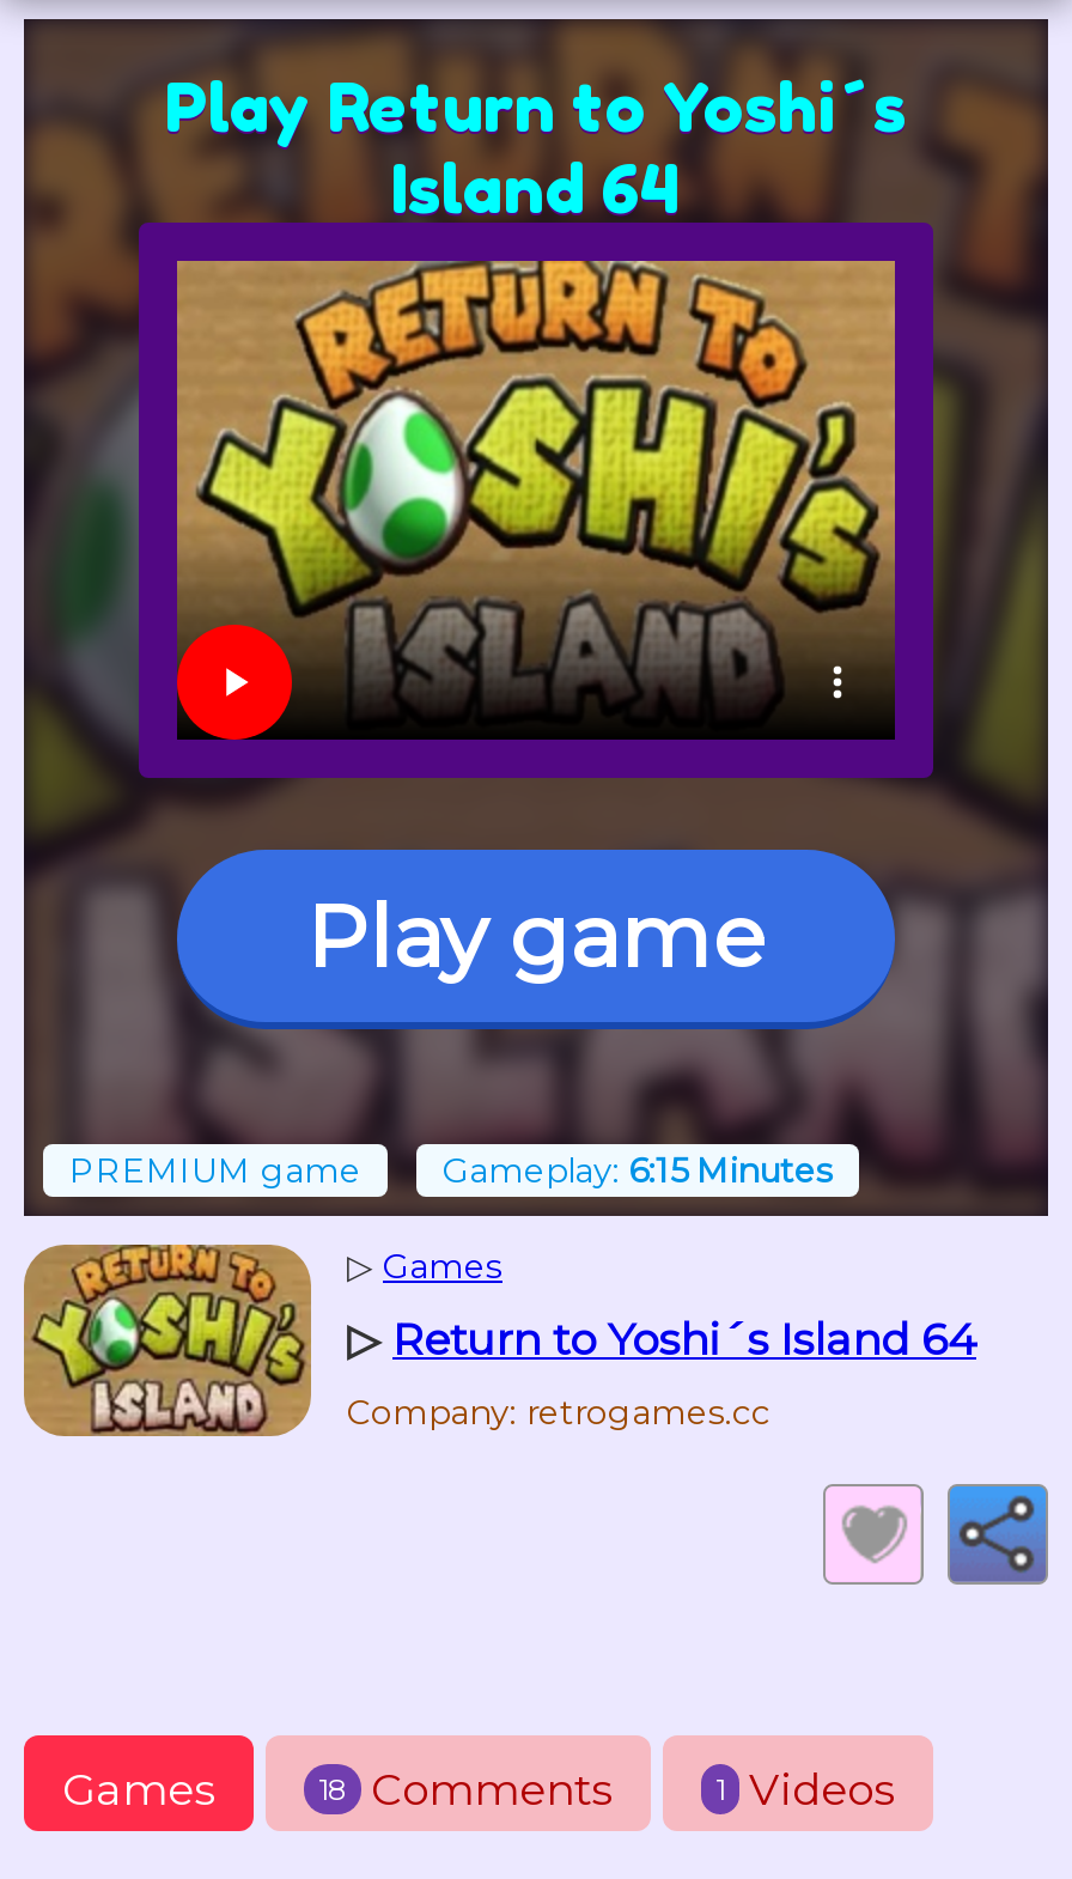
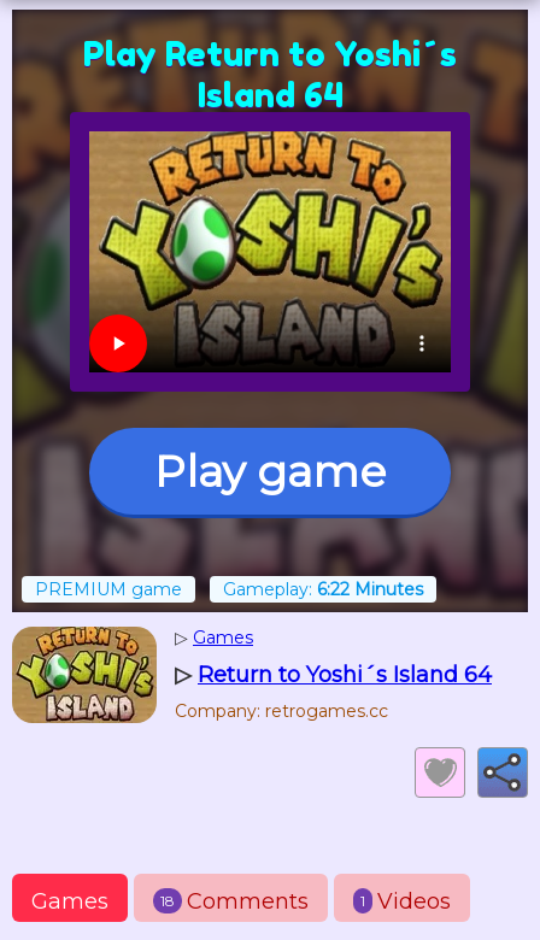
[443,1149,833,1192] Gameplay: 6:15 Minutes -> [223,578,423,600] Gameplay: 6:22 Minutes

